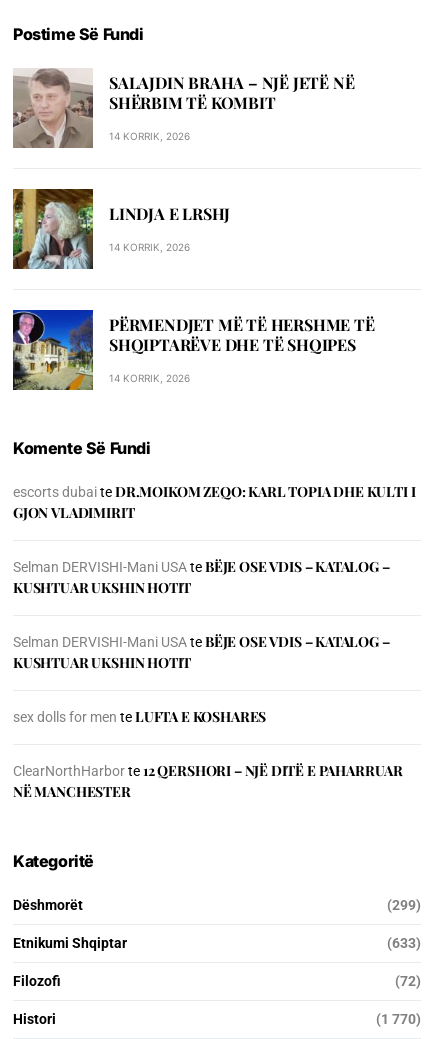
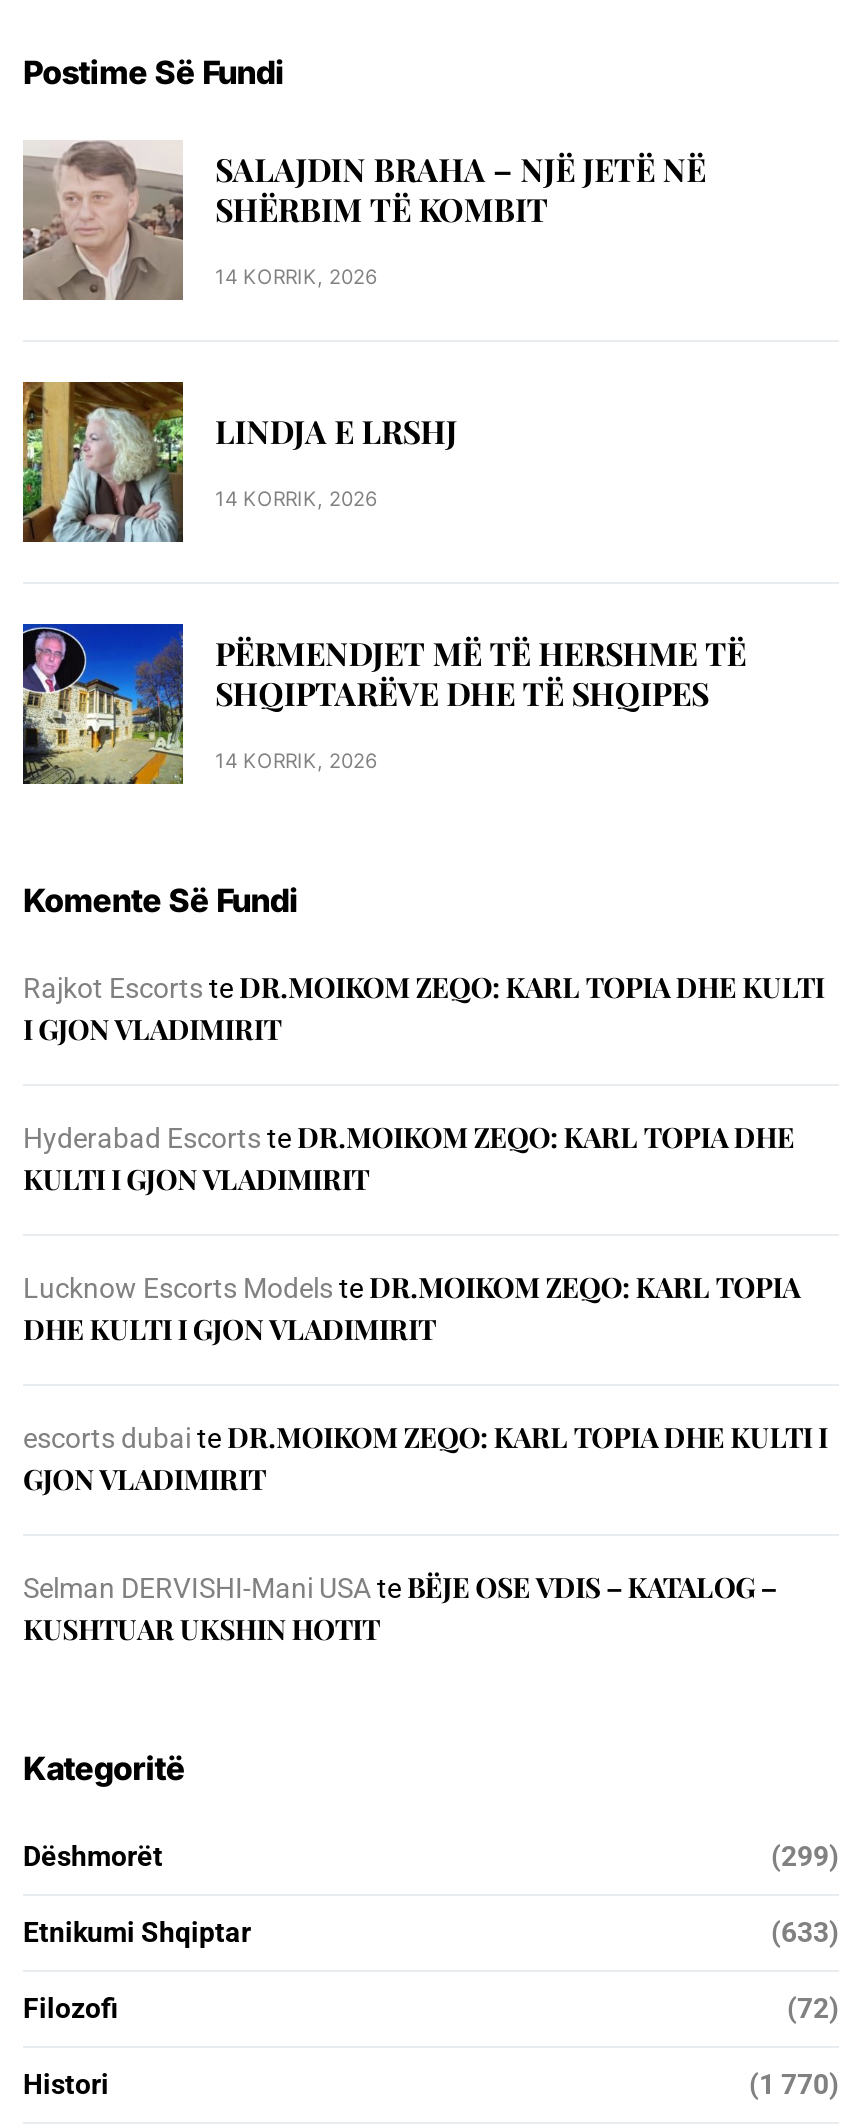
none -> [23,968,824,1348] Rajkot Escorts te DR.MOIKOM ZEQO: KARL TOPIA DHE KULTI | I GJON VLADIMIRIT | Hyderabad Escorts te DR.MOIKOM ZEQO: KARL TOPIA DHE | KULTI I GJON VLADIMIRIT | Lucknow Escorts Models te DR.MOIKOM ZEQO: KARL TOPIA | DHE KULTI I GJON VLADIMIRIT
moved [13,482,415,597] -> [23,1418,828,1648]: escorts dubai te DR.MOIKOM ZEQO: KARL TOPIA DHE KULTI I | GJON VLADIMIRIT | Selman DERVISHI-Mani USAte BЁJE OSE VDIS – KATALOG – | KUSHTUAR UKSHIN HOTIT
[13,632,403,801] Selman DERVISHI-Mani USAte BЁJE OSE VDIS – KATALOG – | KUSHTUAR UKSHIN HOTIT | sex dolls for men te LUFTA E KOSHARES | ClearNorthHarbor te 12 QERSHORI – NJË DITË E PAHARRUAR | NË MANCHESTER -> none

